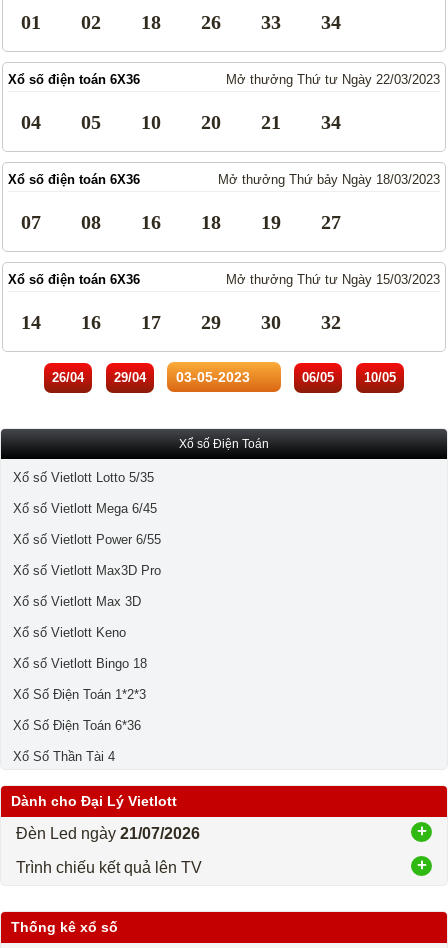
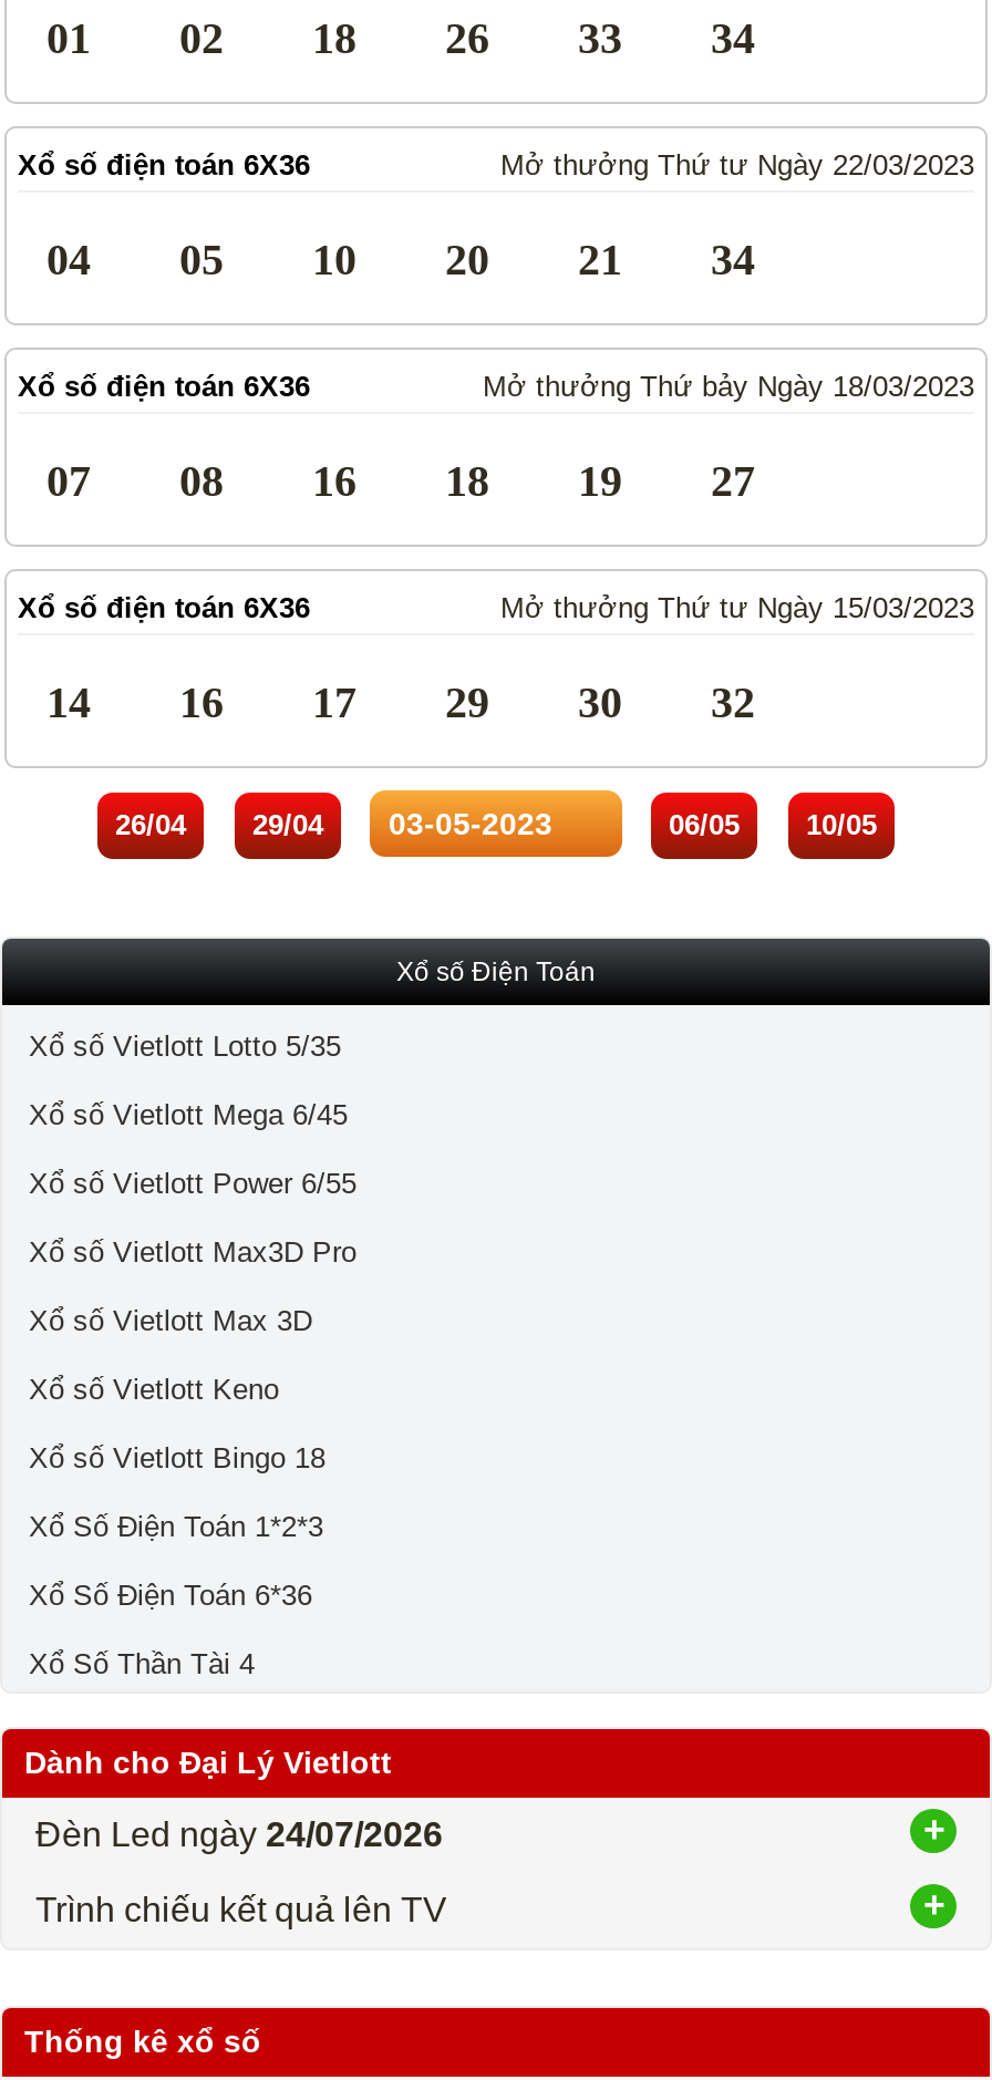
[16,825,200,842] Đèn Led ngày 21/07/2026 -> [35,1815,443,1853] Đèn Led ngày 24/07/2026

